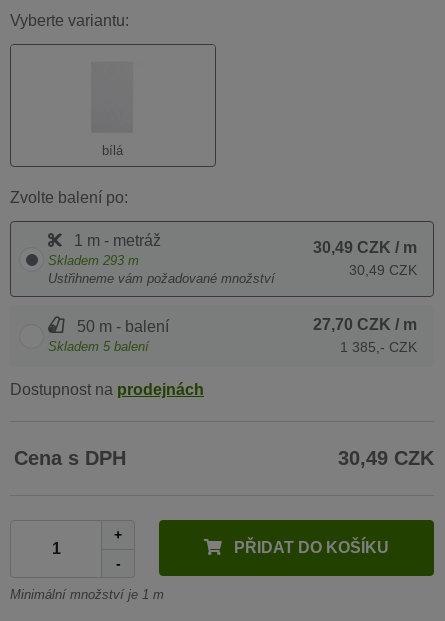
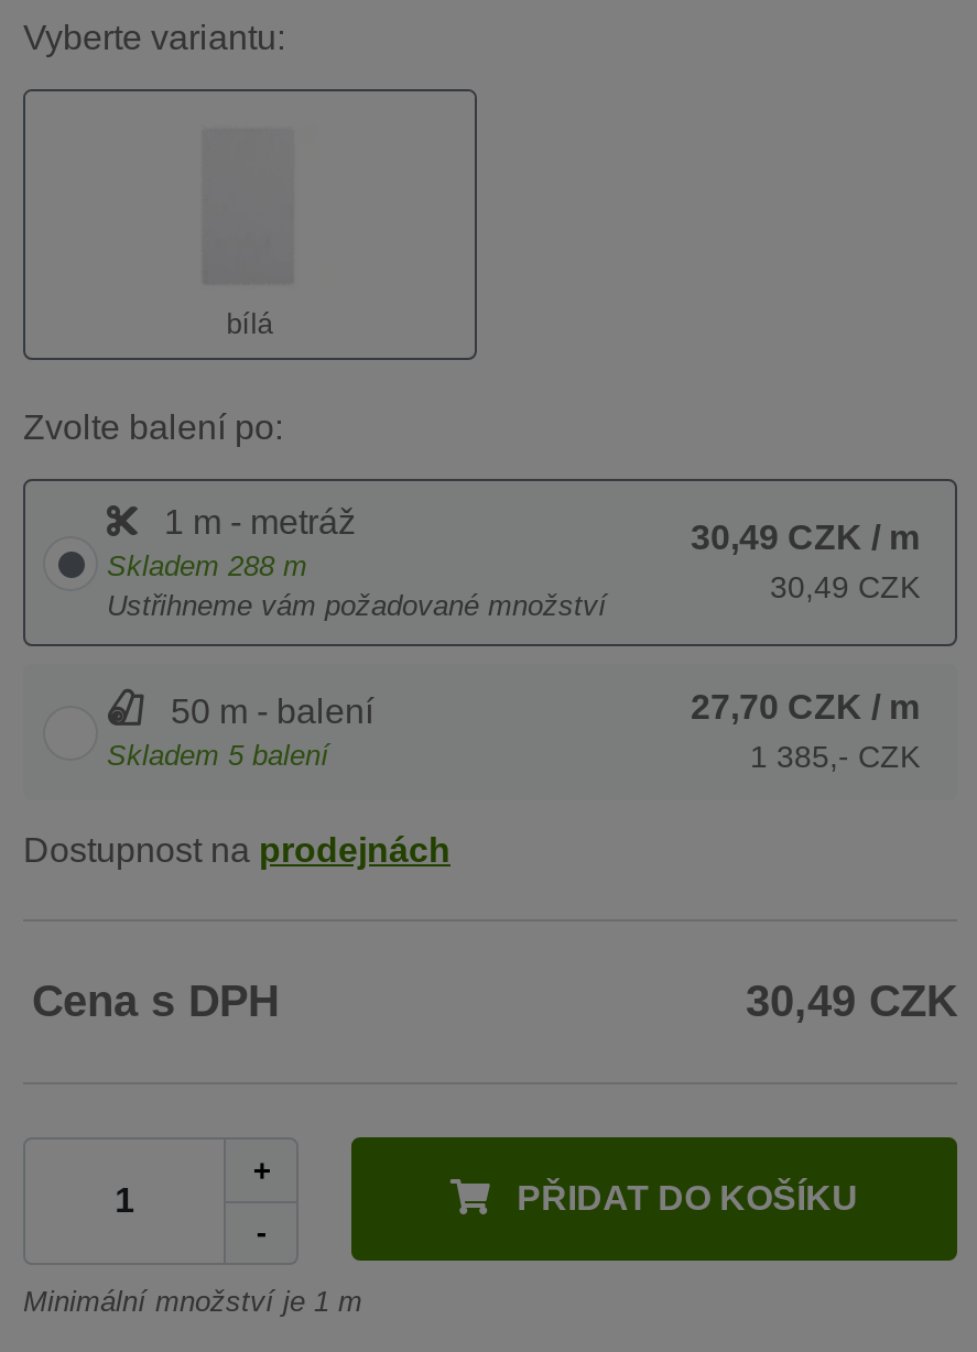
[48,253,139,268] Skladem 293 m -> [107,550,307,583] Skladem 288 m

